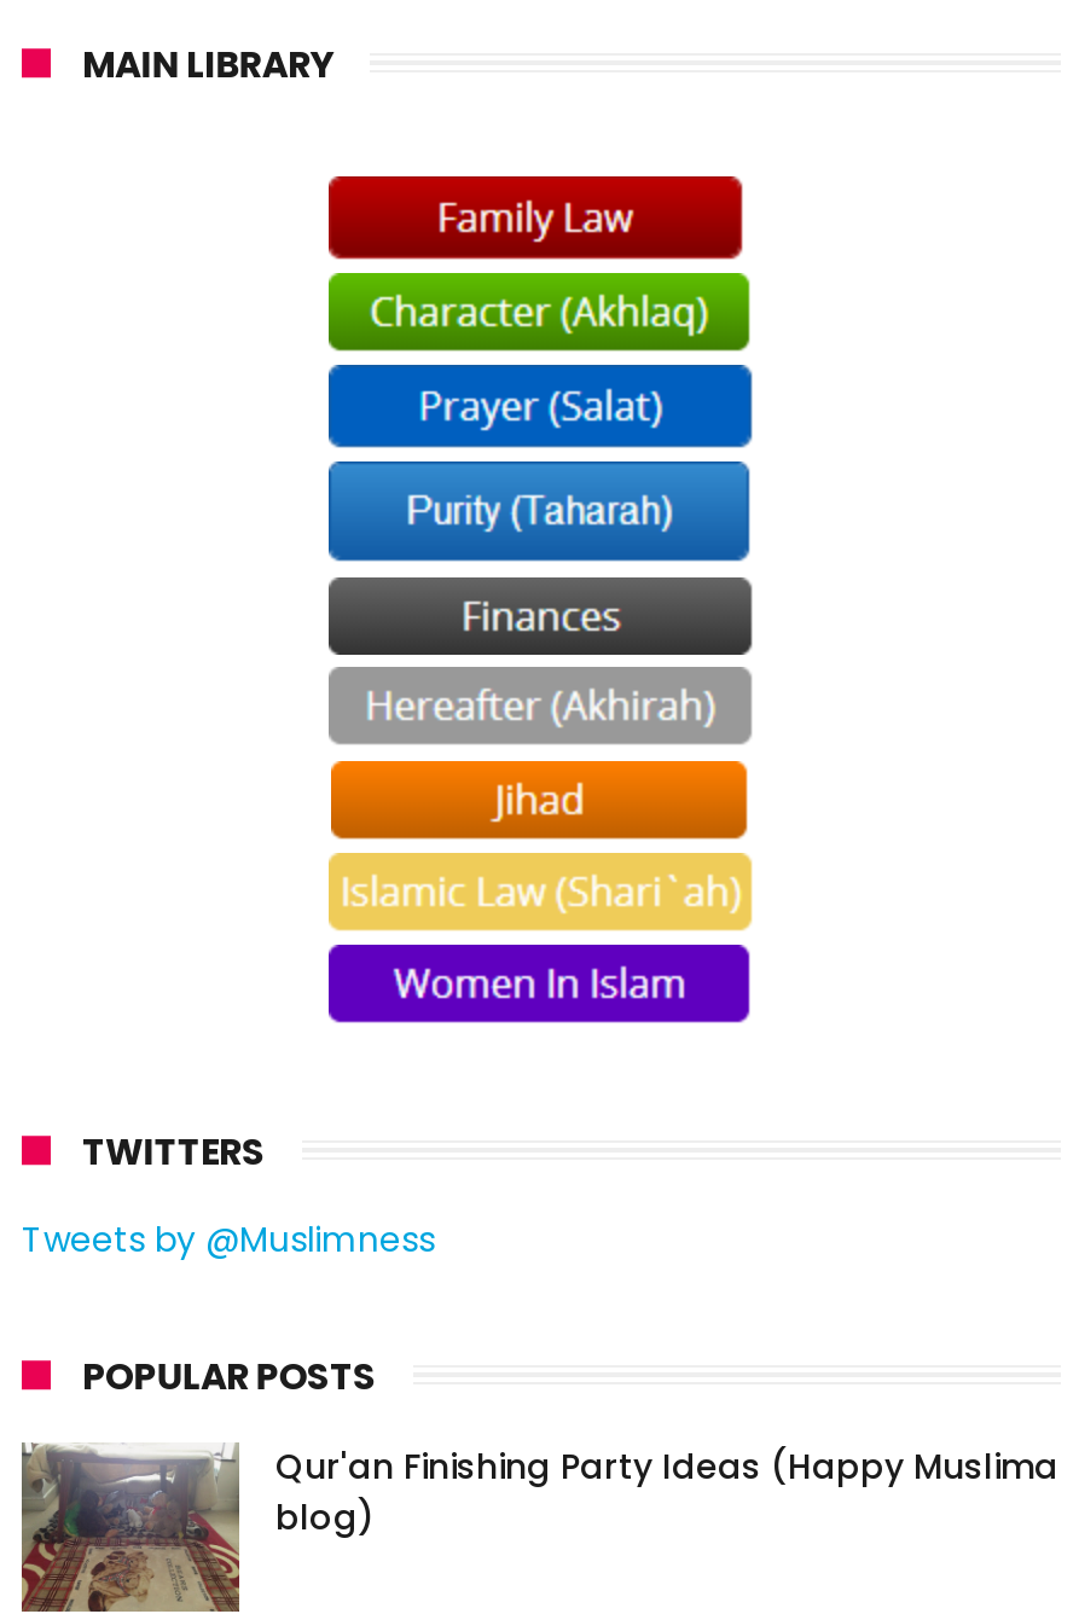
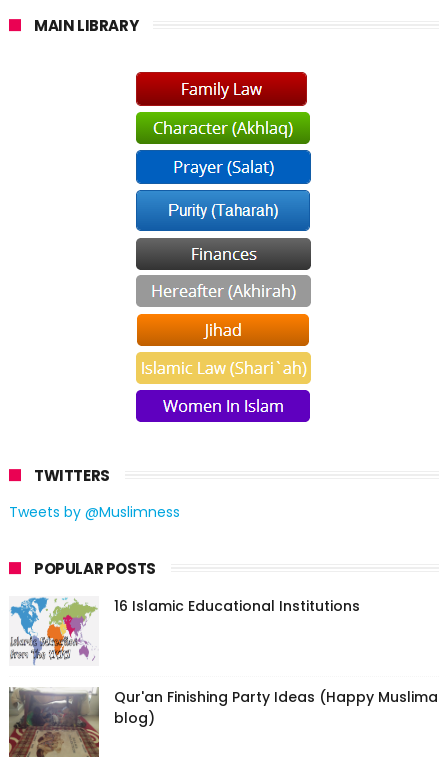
none -> [9,596,360,665] [image] | 16 Islamic Educational Institutions

